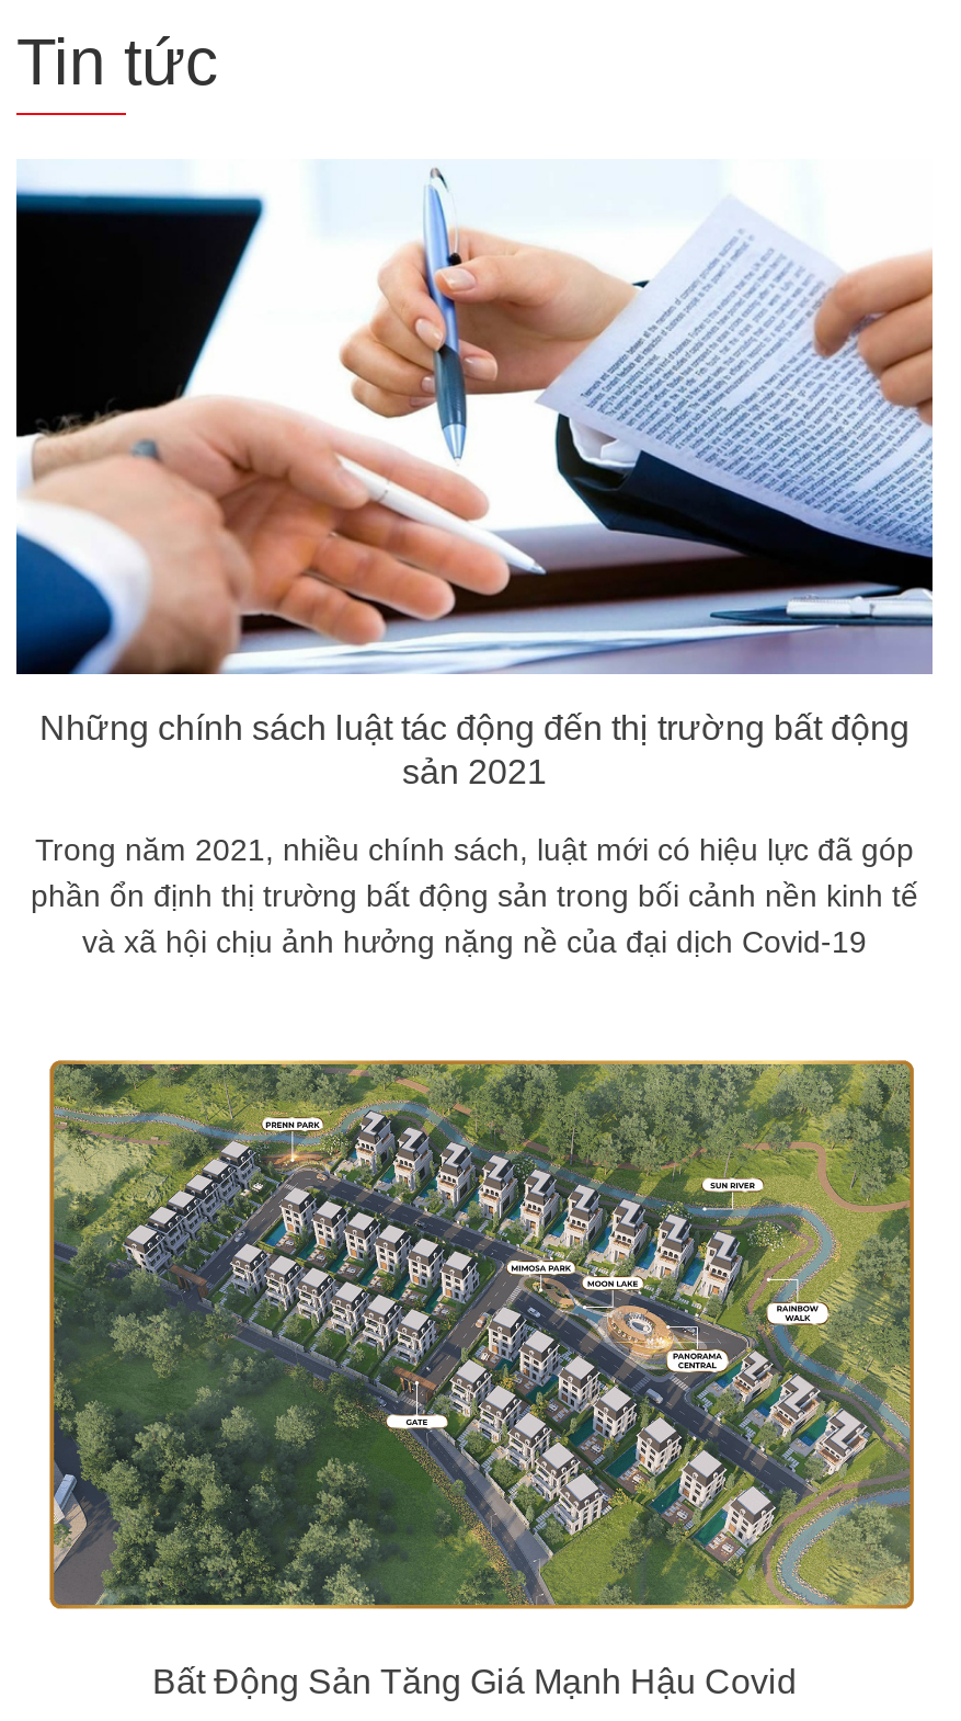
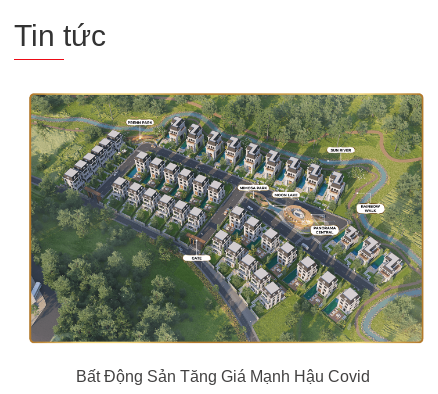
[14,166,935,960] [image] | Những chính sách luật tác động đến thị trường bất động | sản 2021 | Trong năm 2021, nhiều chính sách, luật mới có hiệu lực đã góp | phần ổn định thị trường bất động sản trong bối cảnh nền kinh tế | và xã hội chịu ảnh hưởng nặng nề của đại dịch Covid-19 -> none

